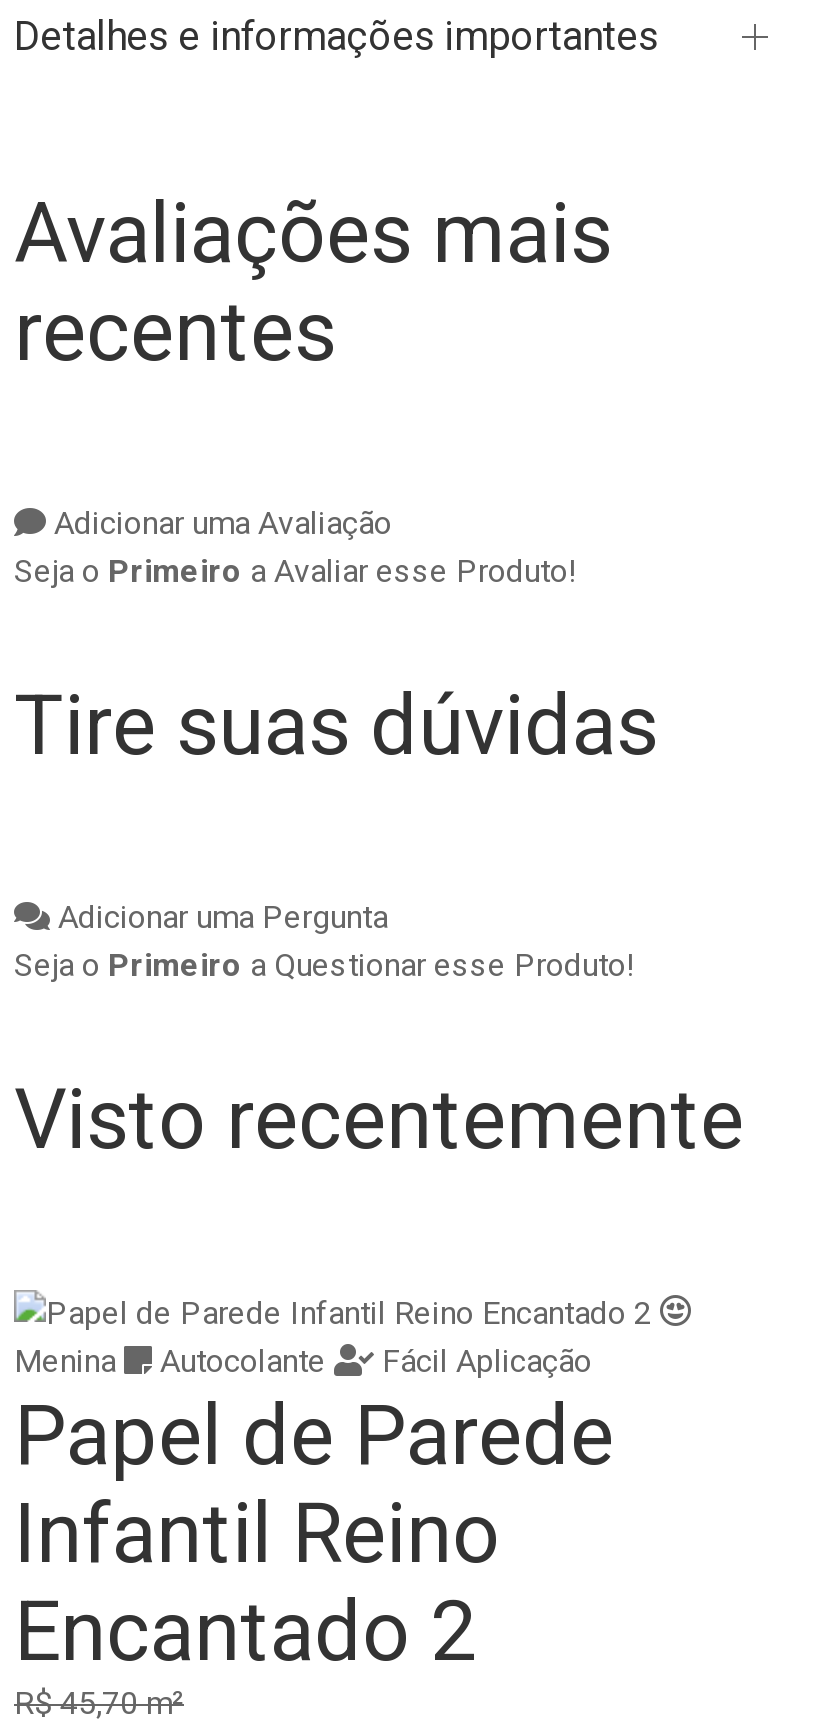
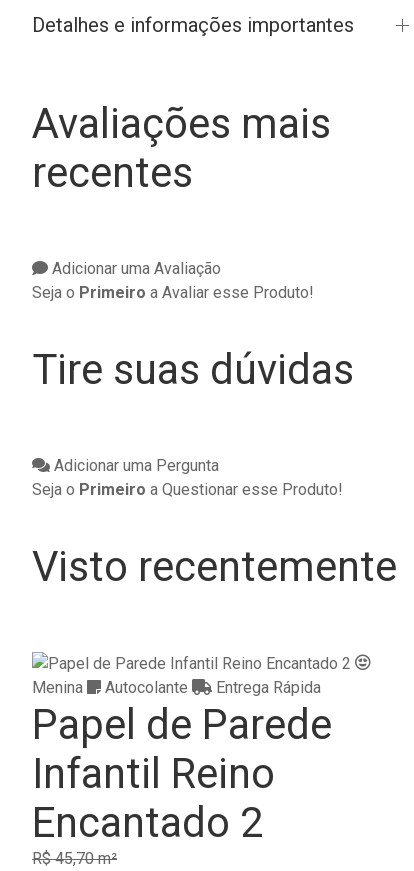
[374,1342,592,1380] Fácil Aplicação -> [212,678,321,697] Entrega Rápida

